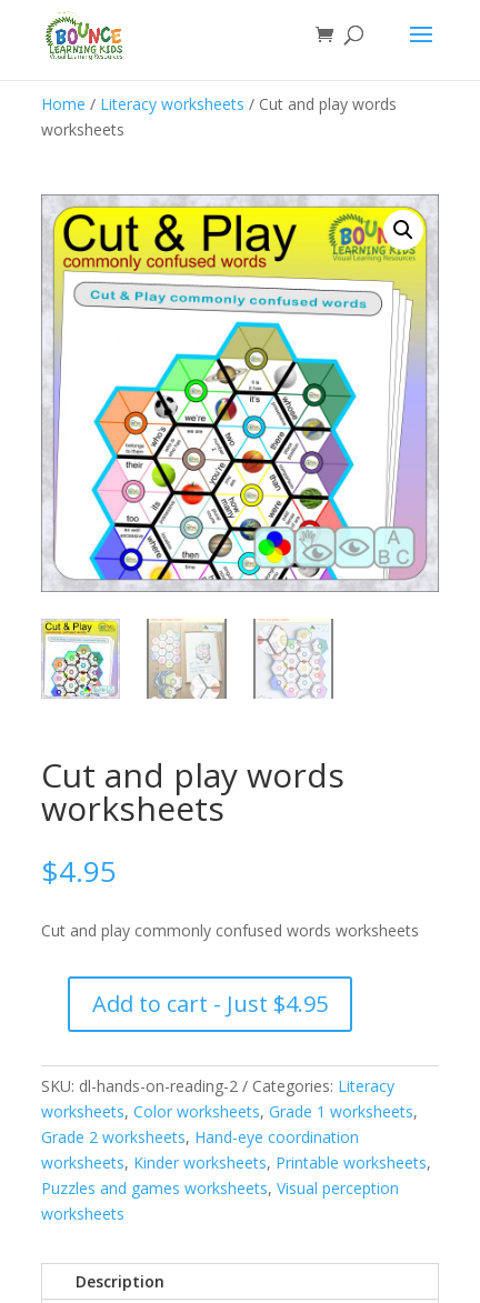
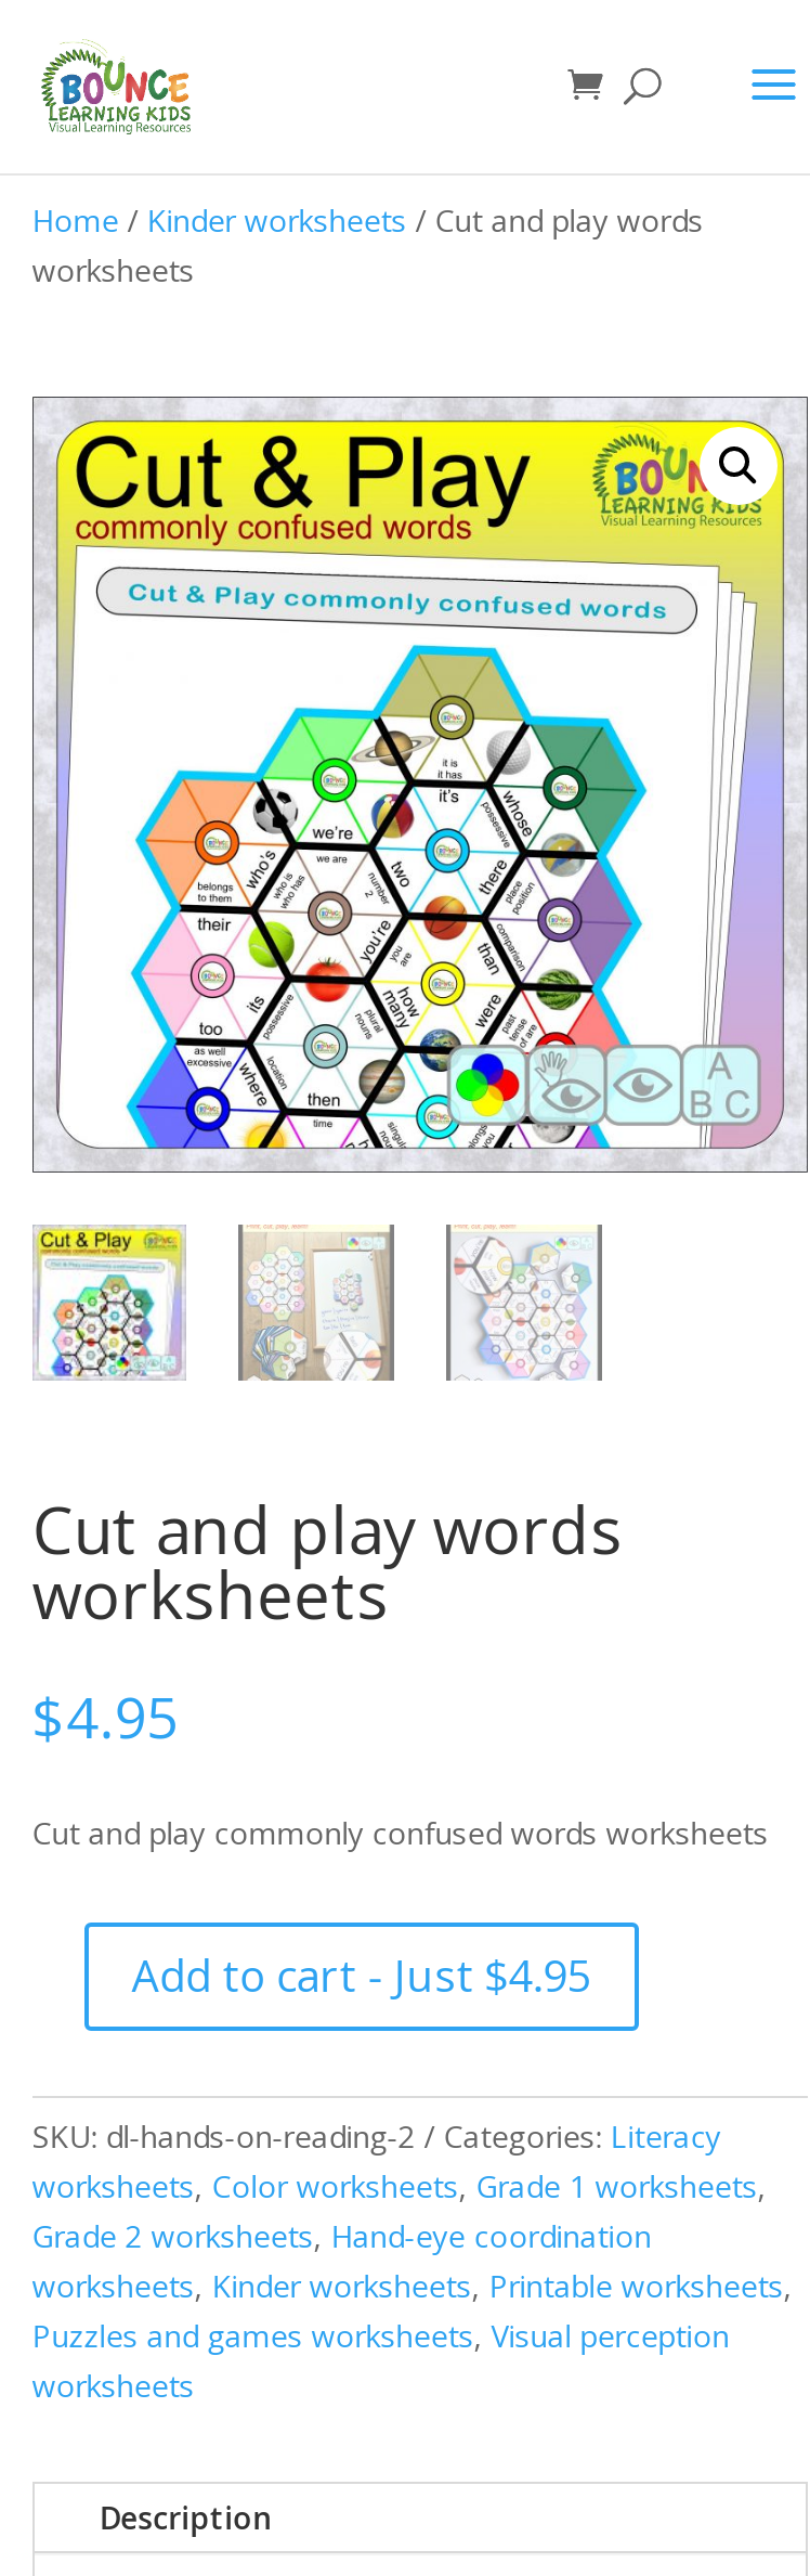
[41,93,396,114] Home / Literacy worksheets / Cut and play words -> [32,199,703,241] Home / Kinder worksheets / Cut and play words

